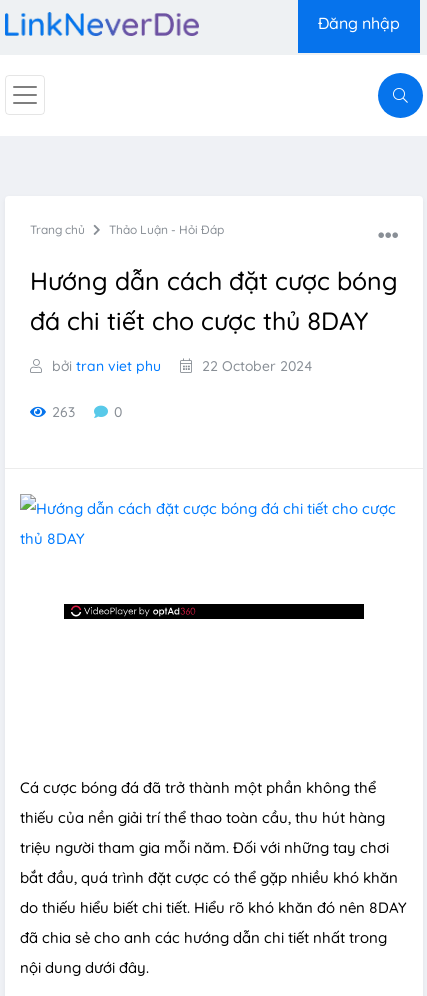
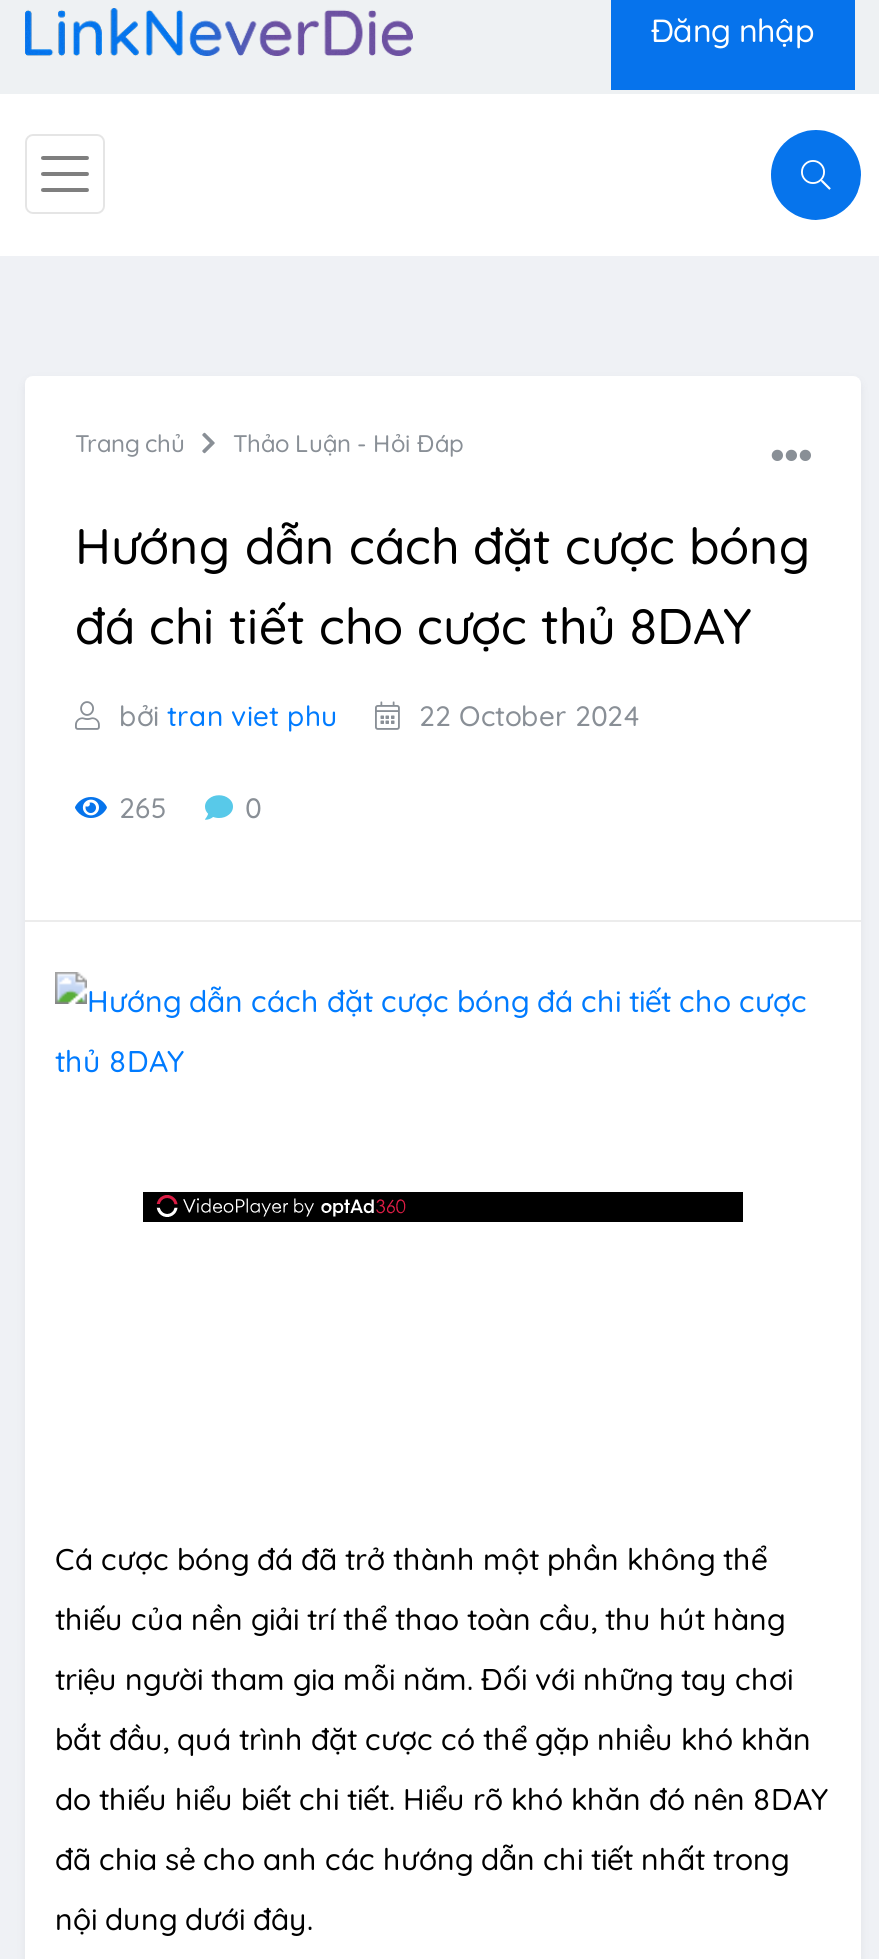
[52,403,75,421] 263 -> [119,791,167,827] 265

